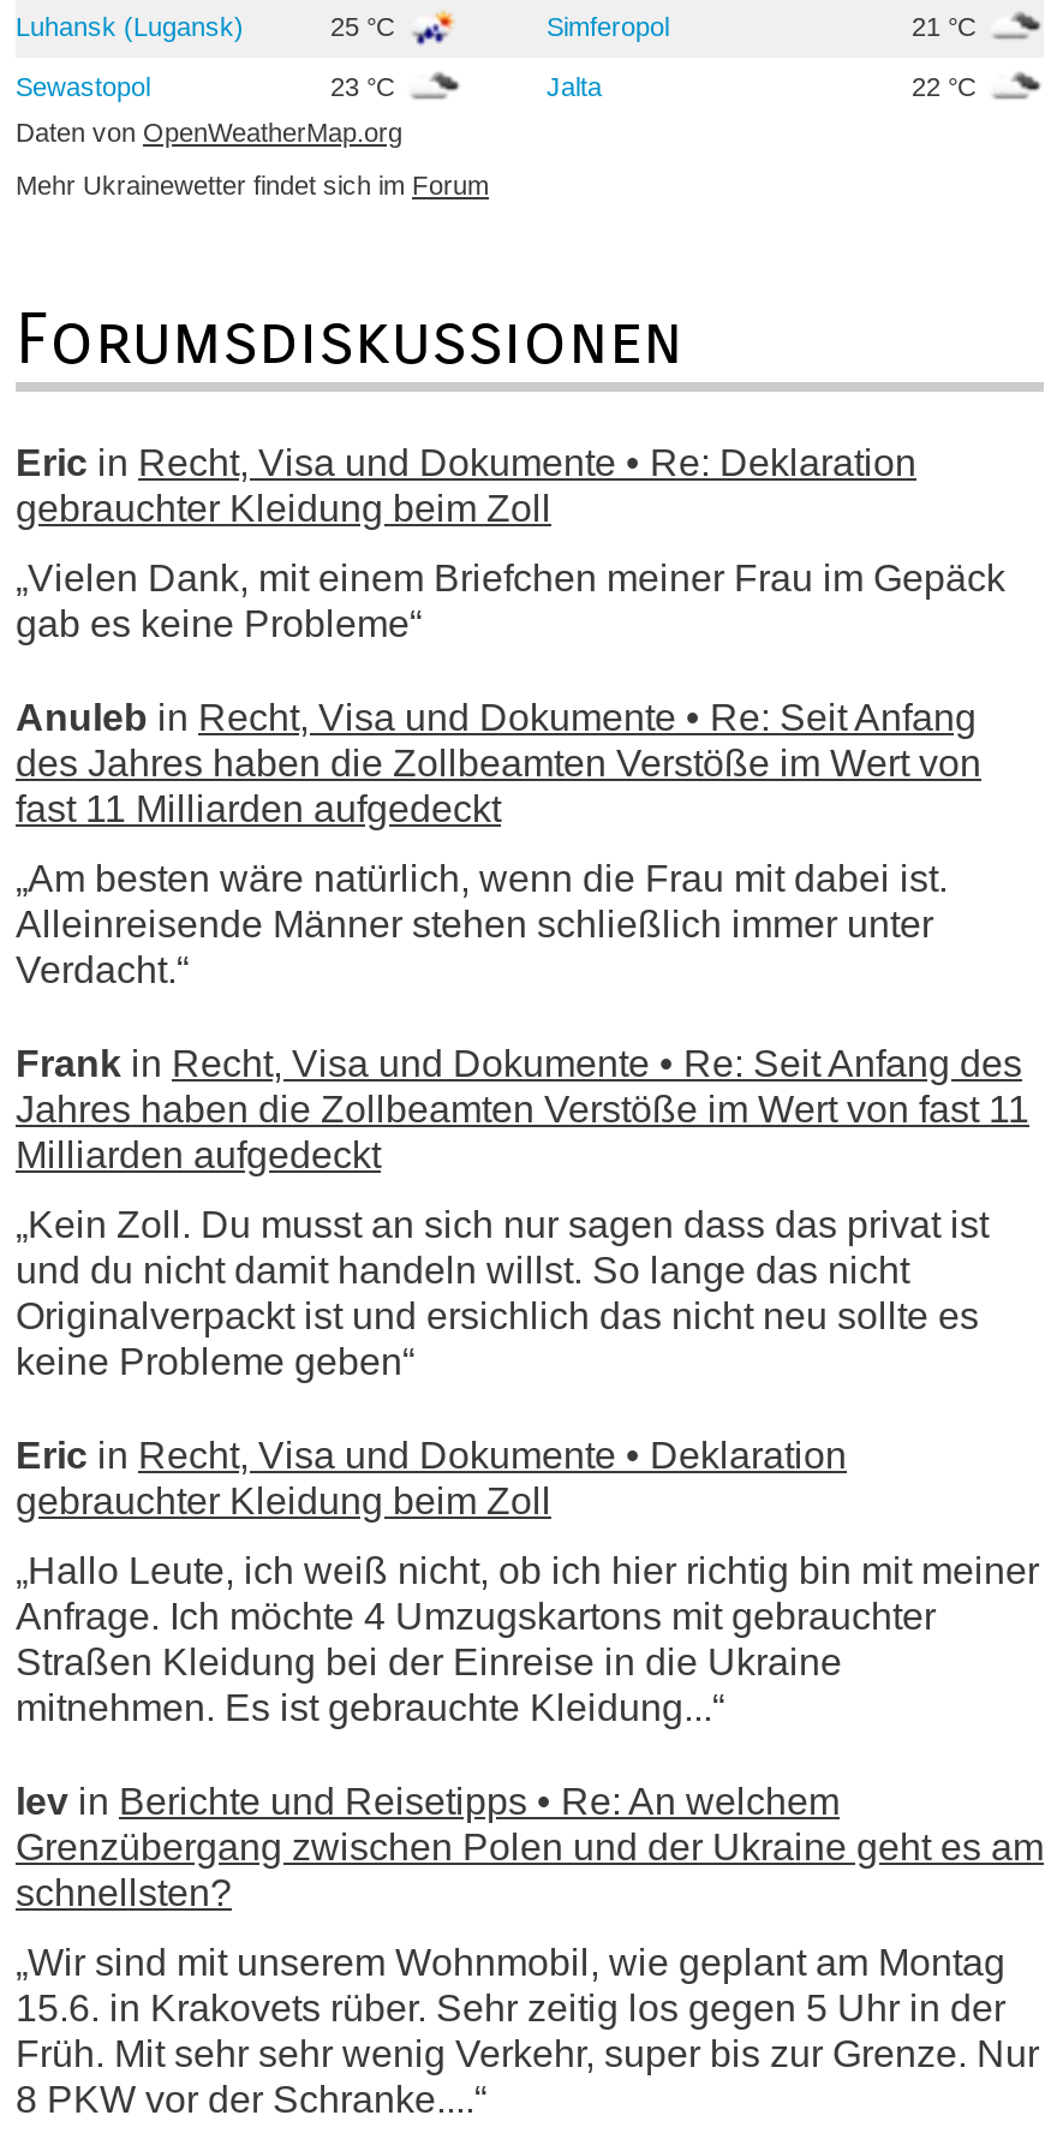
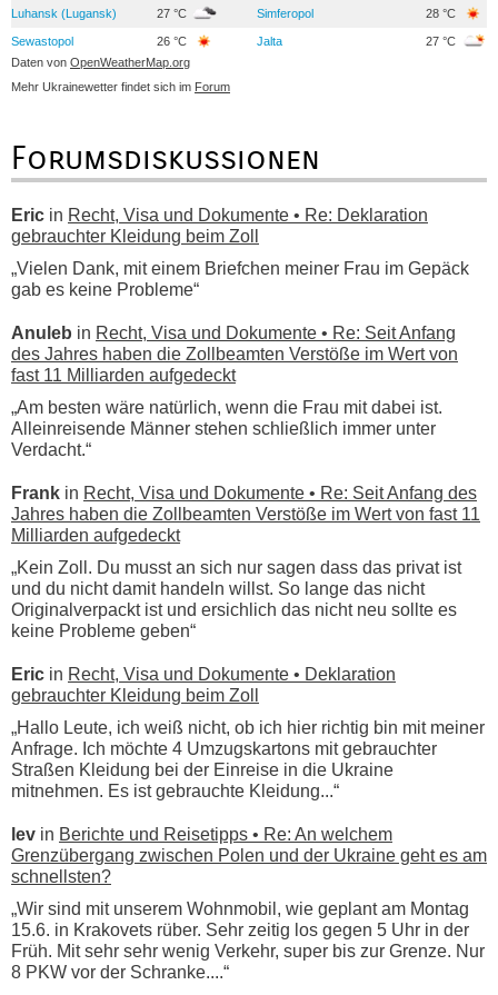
[330,11,402,40] 25 °C -> [157,6,190,19] 27 °C
[912,11,984,40] 21 °C -> [426,6,459,19] 28 °C
[330,71,402,100] 23 °C -> [157,34,190,47] 26 °C
[912,71,984,100] 22 °C -> [426,34,459,47] 27 °C

